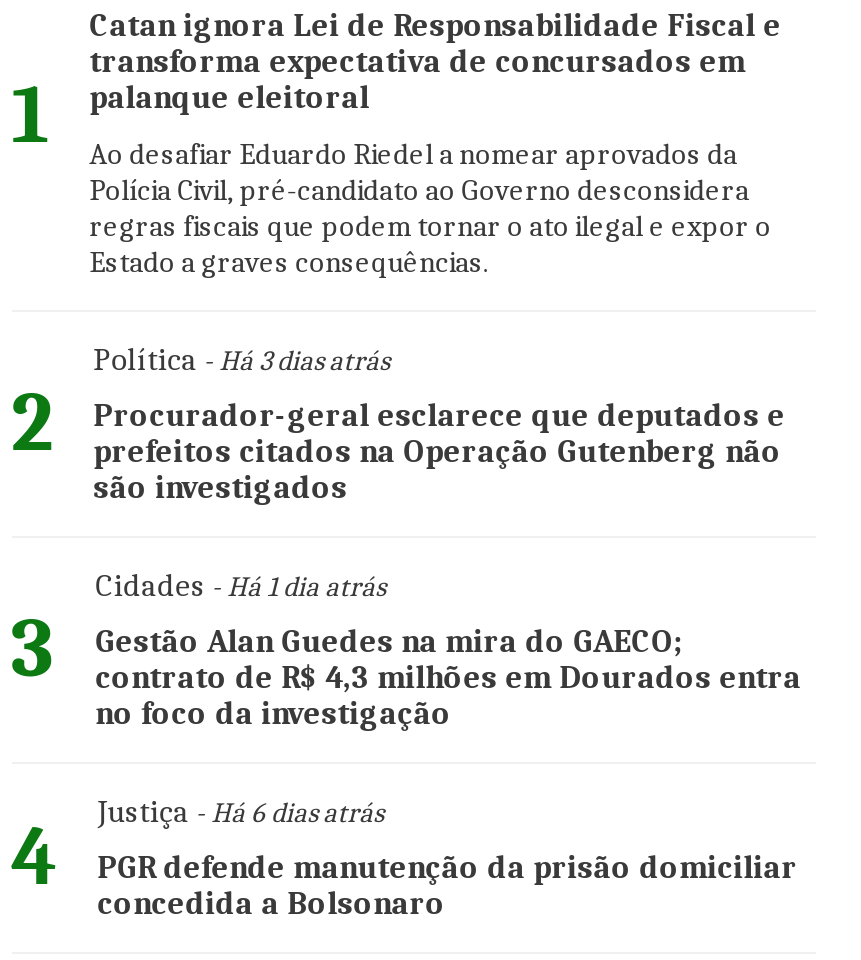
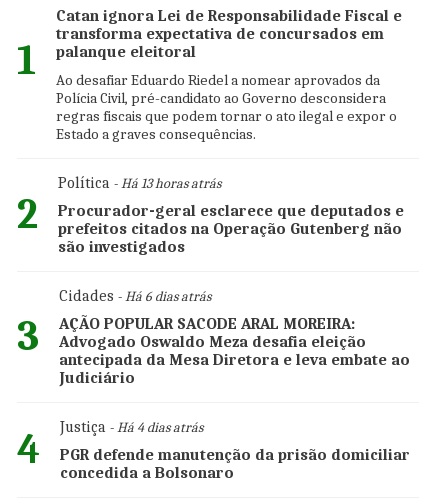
[93,342,389,378] Política - Há 3 dias atrás -> [58,174,221,192] Política - Há 13 horas atrás
[95,568,385,604] Cidades - Há 1 dia atrás -> [59,287,211,305] Cidades - Há 6 dias atrás
[95,624,801,732] Gestão Alan Guedes na mira do GAECO; | contrato de R$ 4,3 milhões em Dourados entra | no foco da investigação -> [59,315,410,387] AÇÃO POPULAR SACODE ARAL MOREIRA: | Advogado Oswaldo Meza desafia eleição | antecipada da Mesa Diretora e leva embate ao | Judiciário
[97,794,383,830] Justiça - Há 6 dias atrás -> [60,418,203,436] Justiça - Há 4 dias atrás

